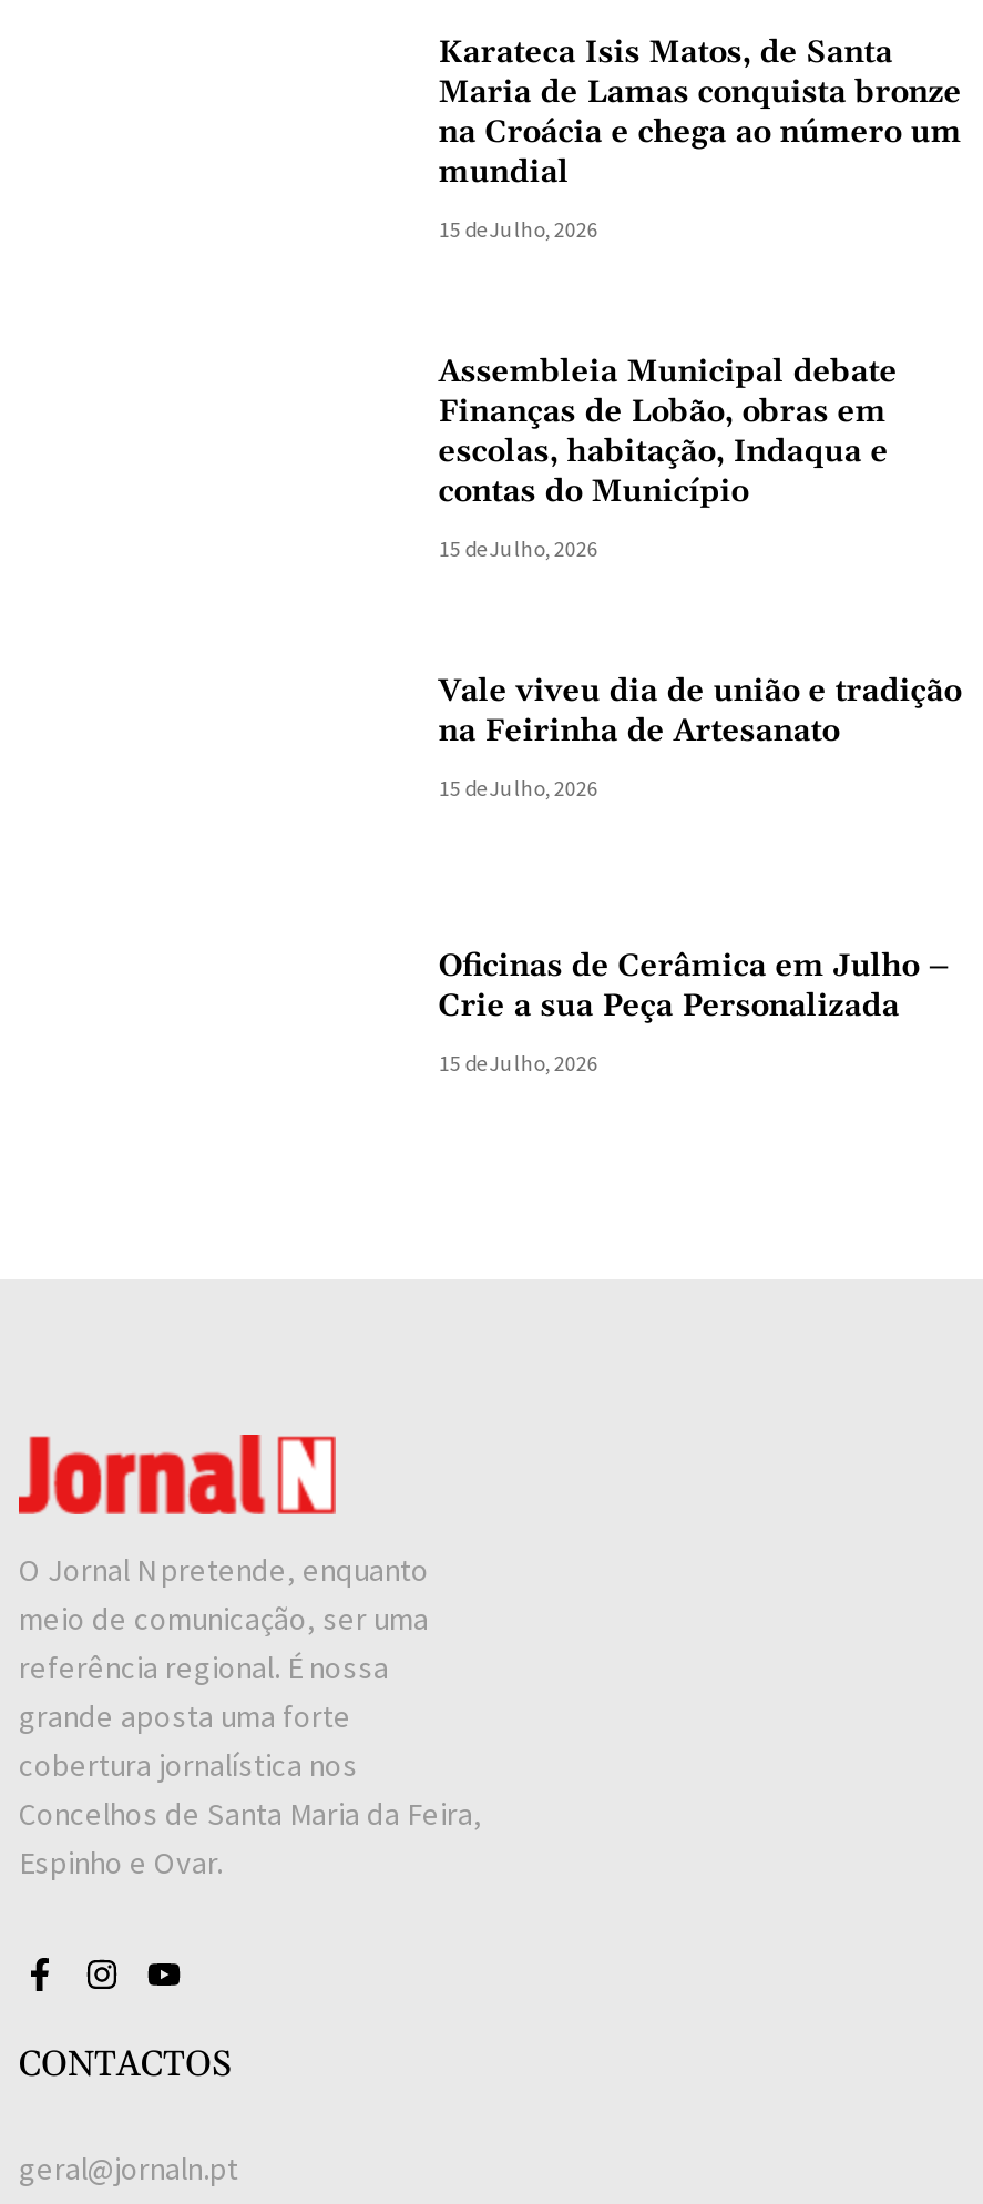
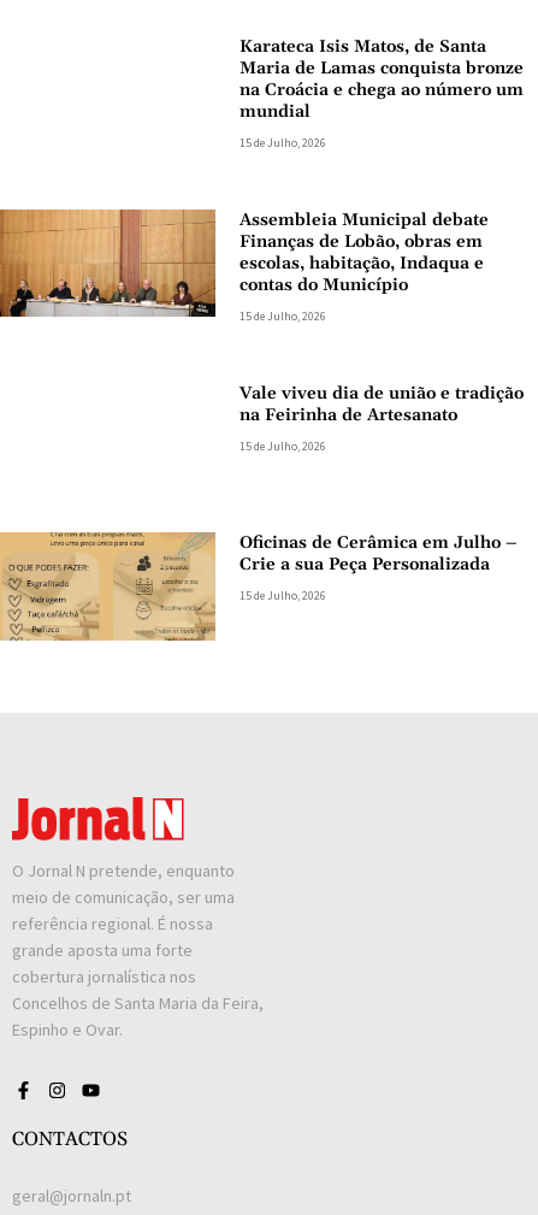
none -> [4,208,217,318] [image]
none -> [4,531,217,642] [image]

